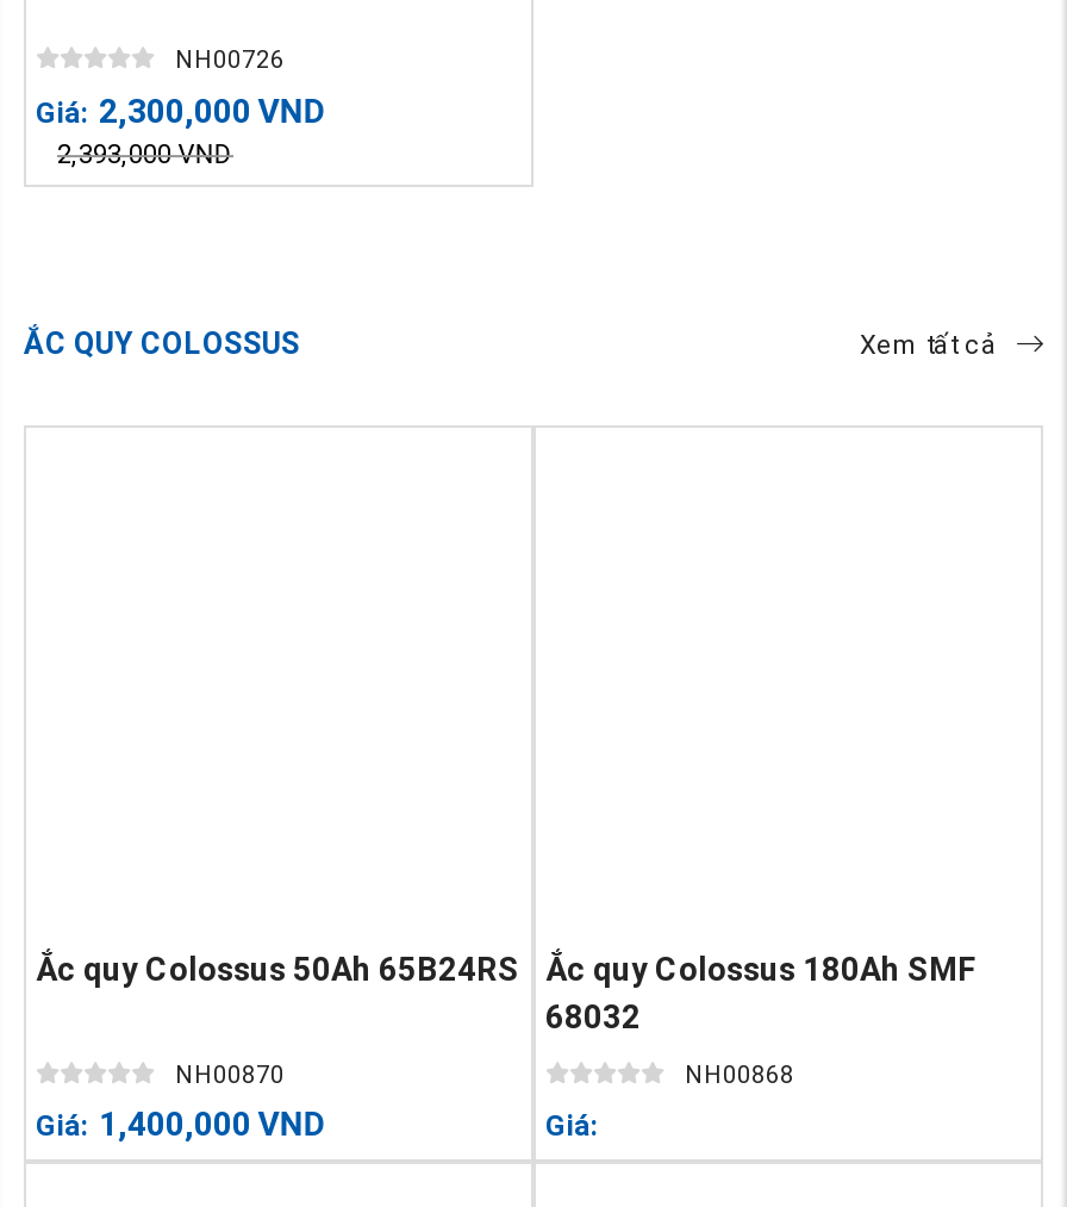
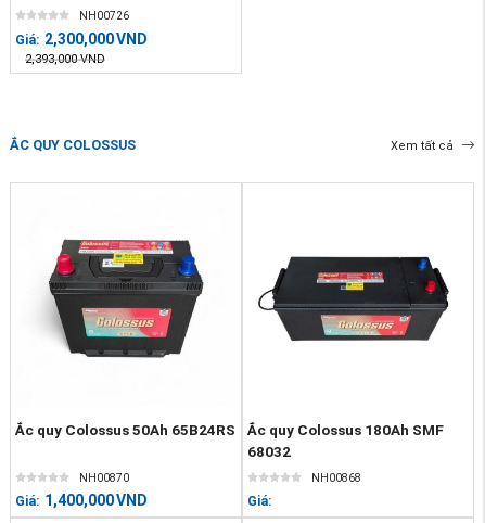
none -> [43,239,204,359] [image]
none -> [257,255,450,342] [image]

